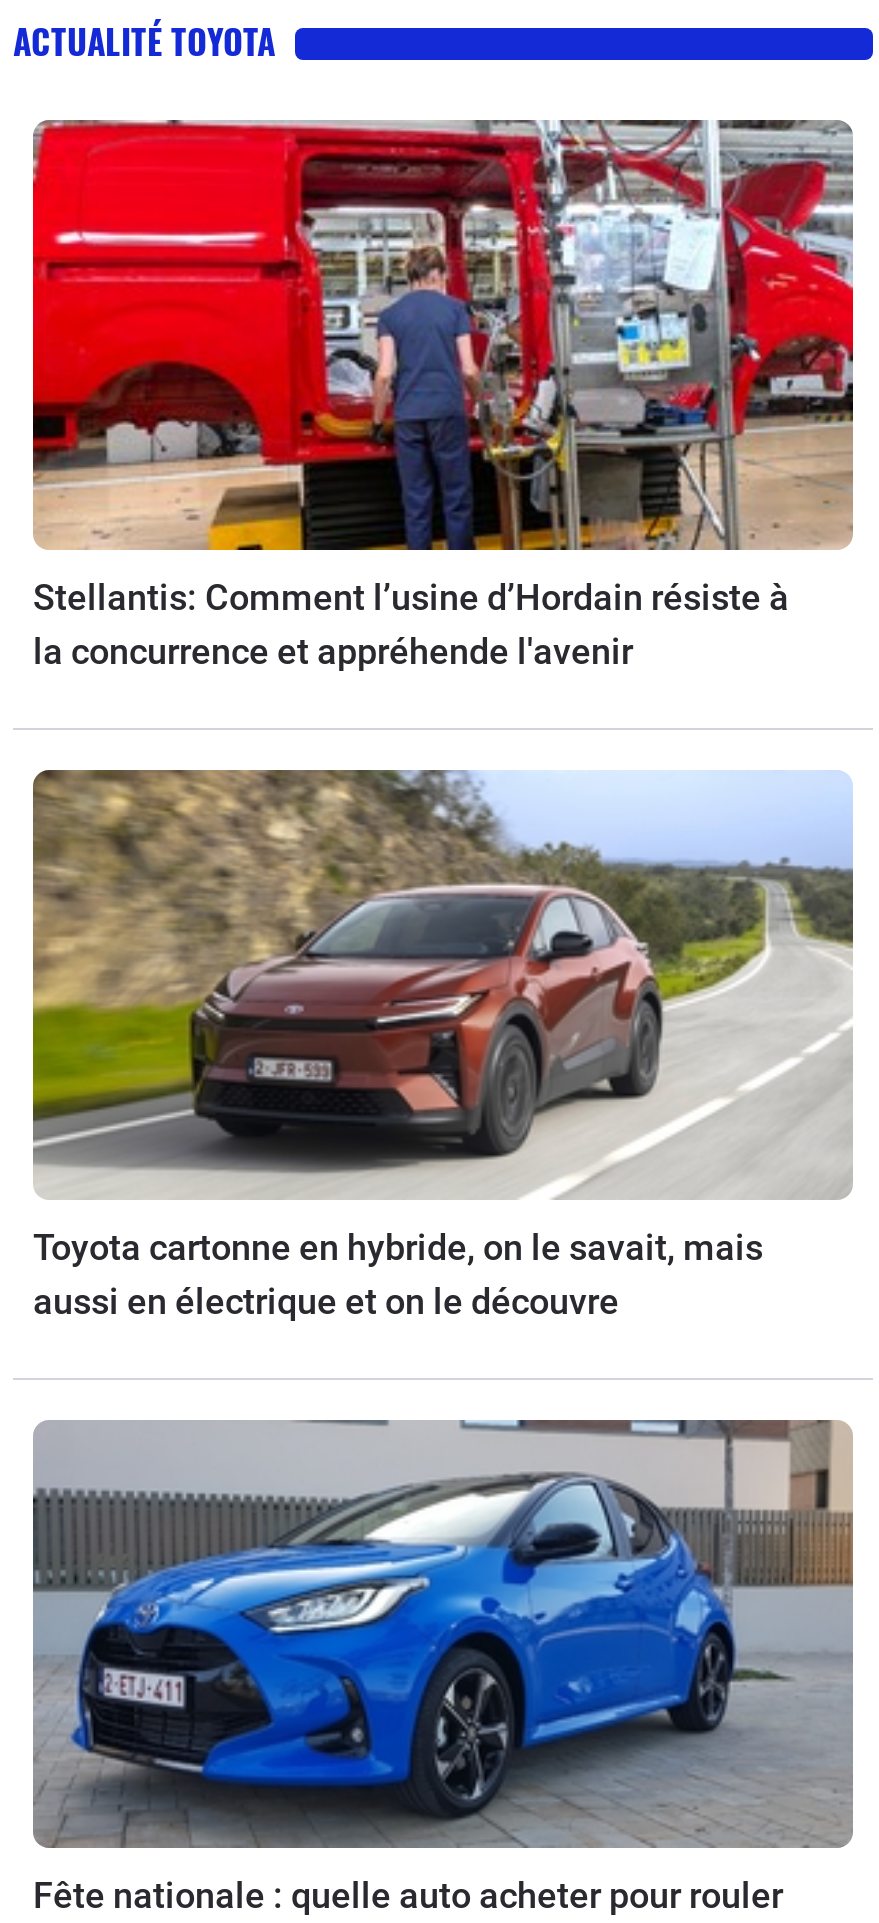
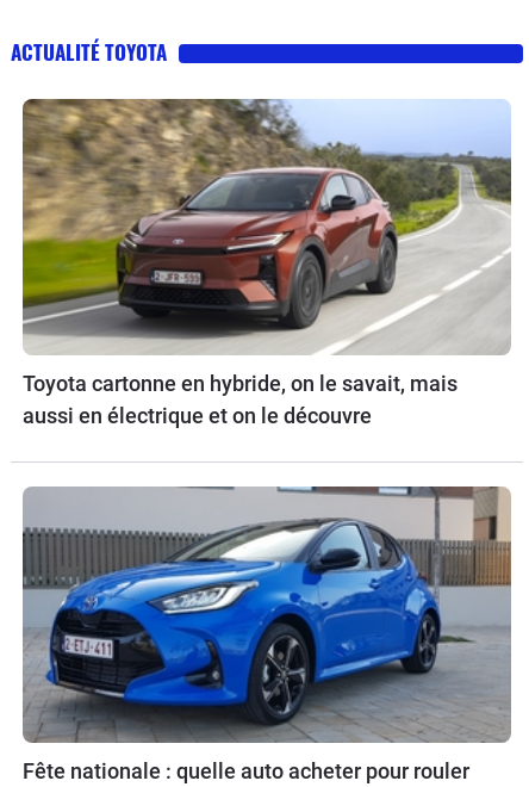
[31,118,855,672] [image] | Stellantis: Comment l’usine d’Hordain résiste à | la concurrence et appréhende l'avenir -> none

